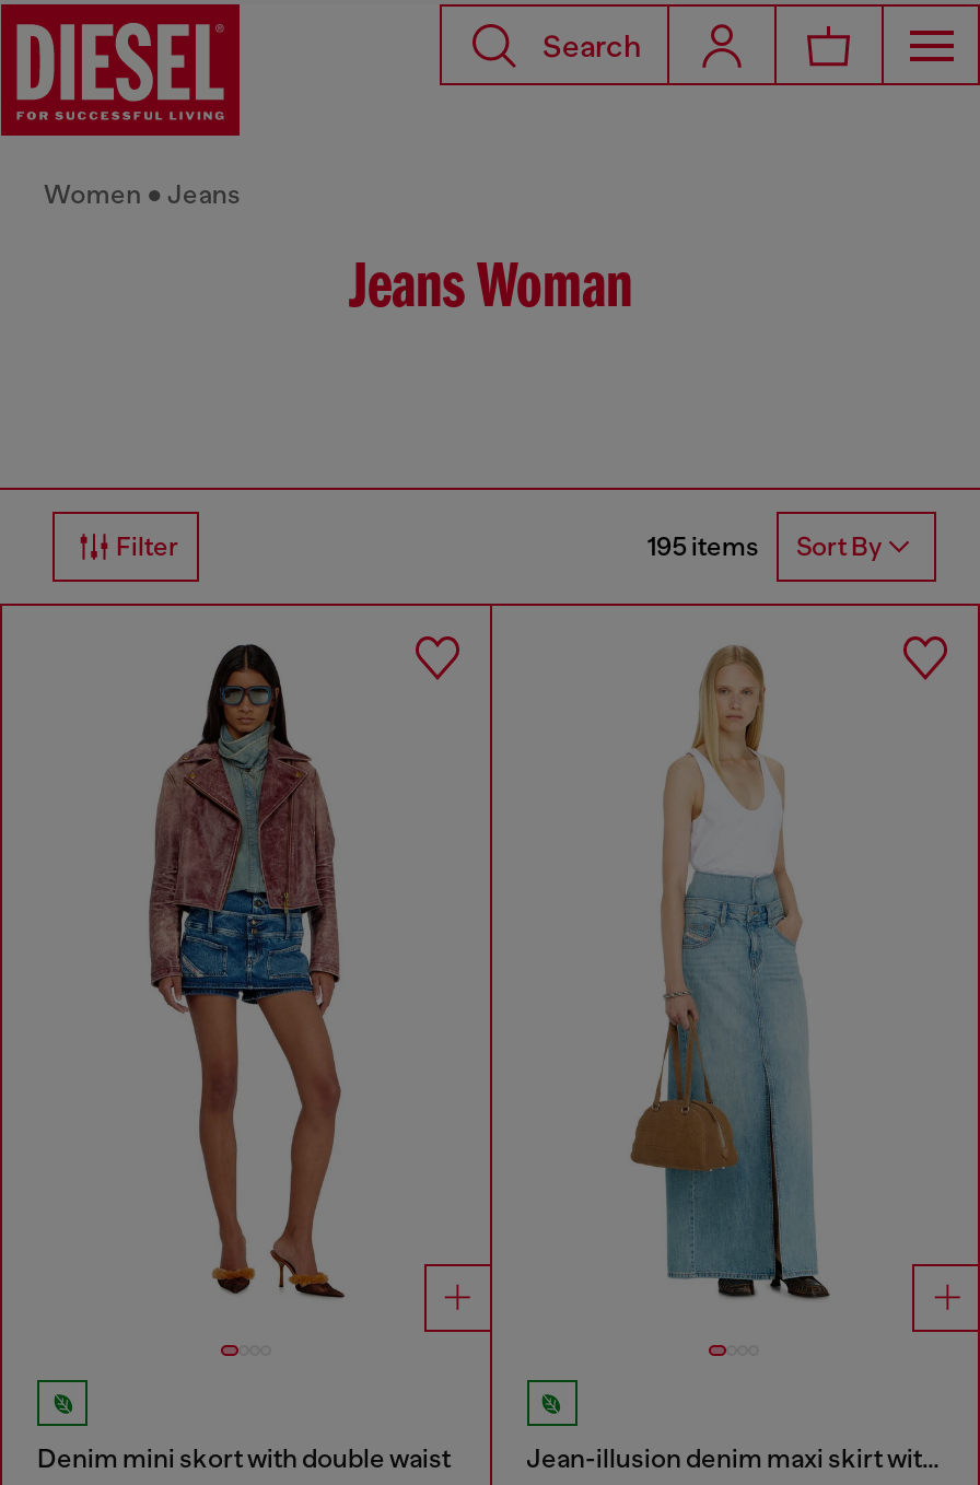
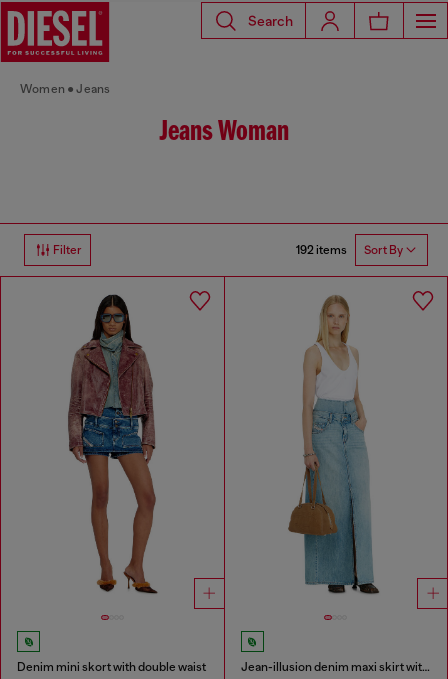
[647,531,882,563] 195 items Sort By -> [296,243,403,257] 192 items Sort By

